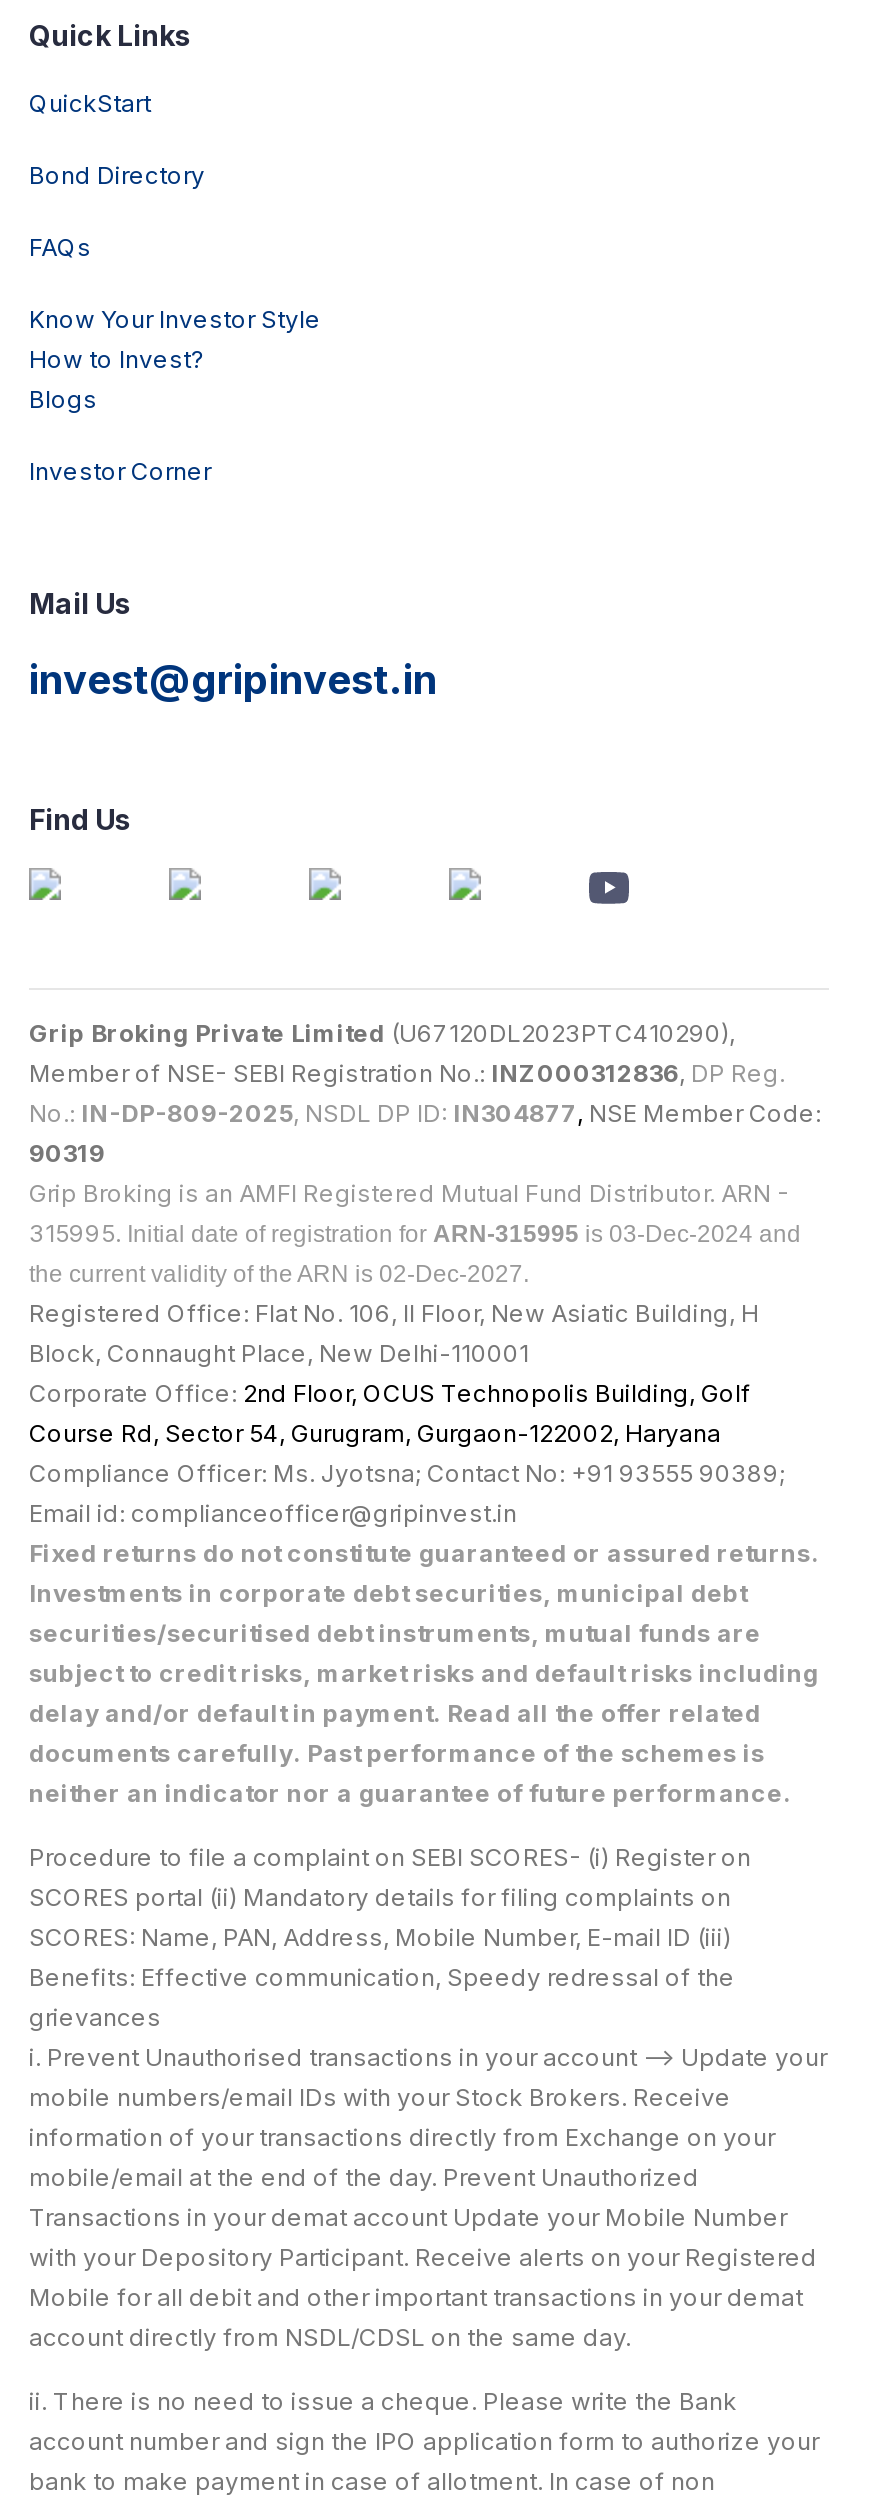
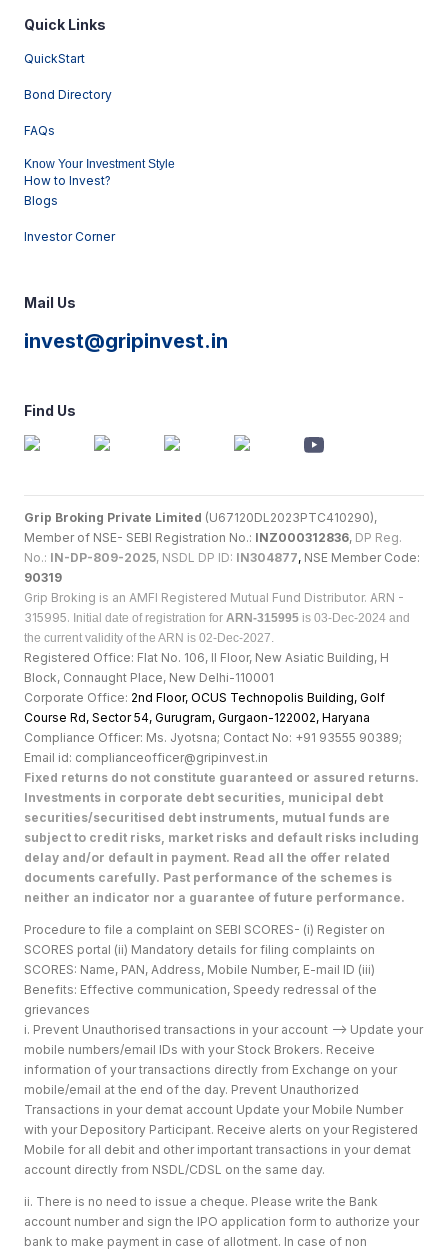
[29,304,321,334] Know Your Investor Style -> [24,157,175,171] Know Your Investment Style

